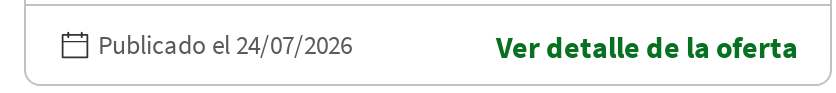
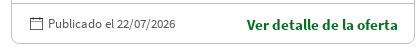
[98,28,352,62] Publicado el 24/07/2026 -> [48,15,175,32] Publicado el 22/07/2026

